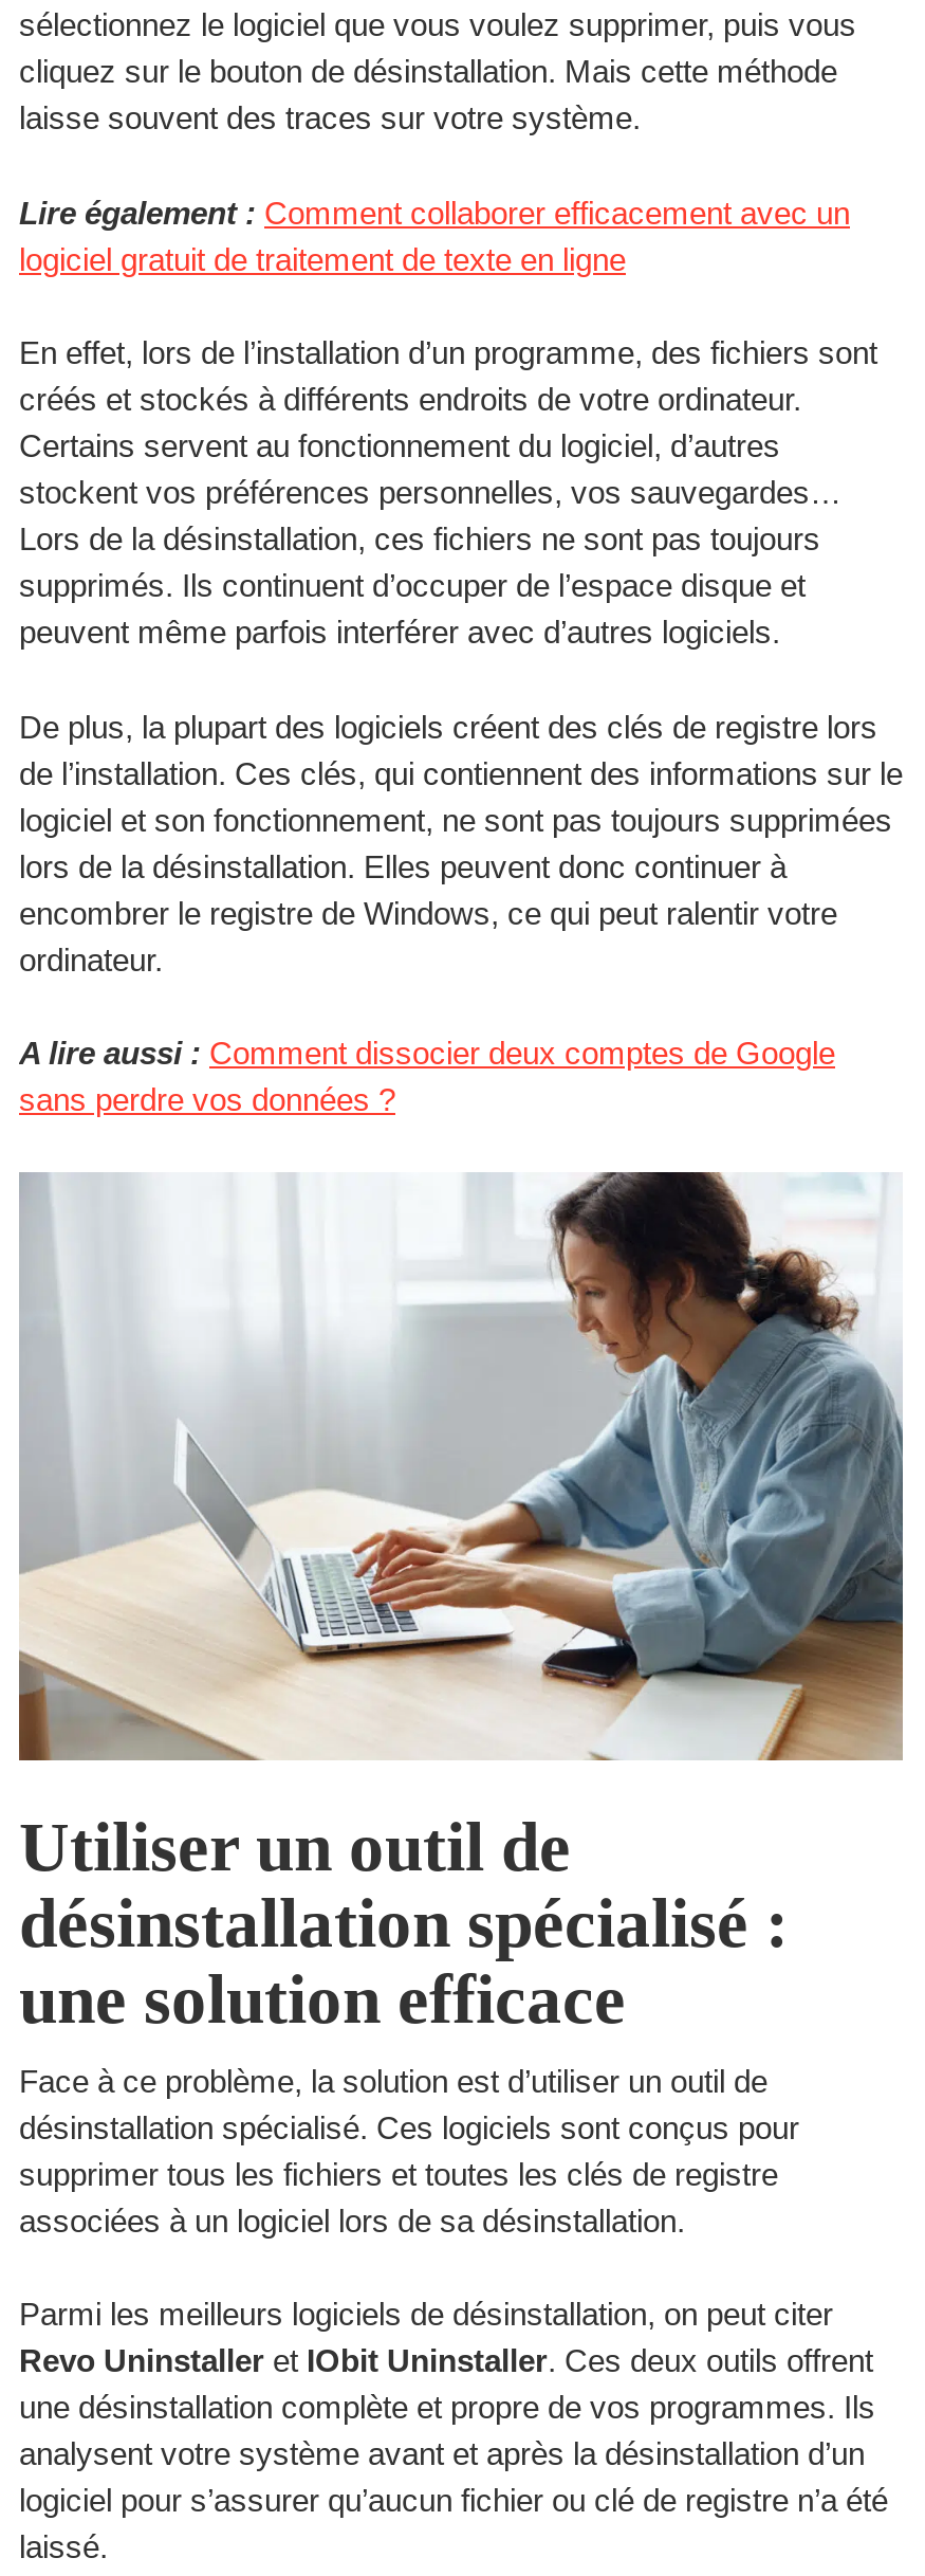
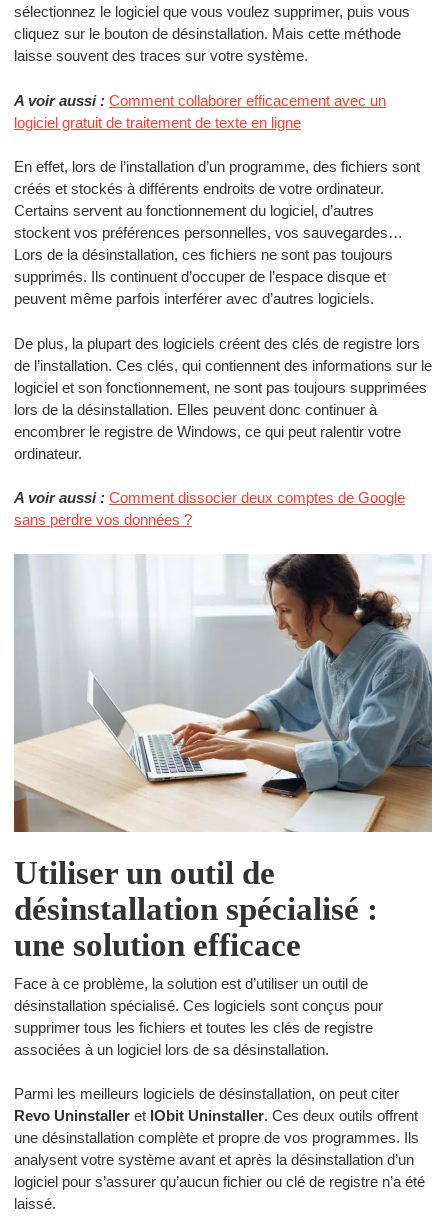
[19,194,850,230] Lire également : Comment collaborer efficacement avec un -> [14,91,386,108] A voir aussi : Comment collaborer efficacement avec un
[19,1035,835,1071] A lire aussi : Comment dissocier deux comptes de Google -> [14,489,405,506] A voir aussi : Comment dissocier deux comptes de Google

